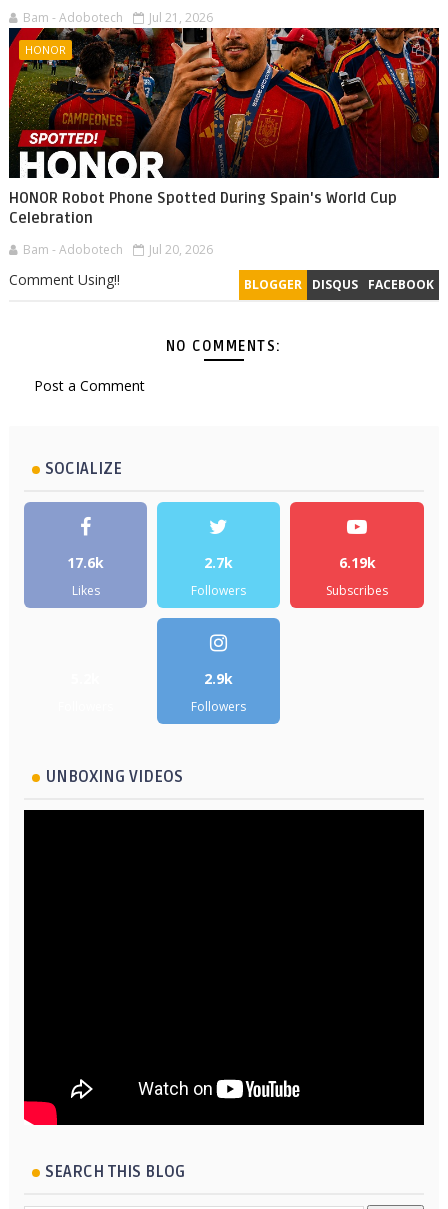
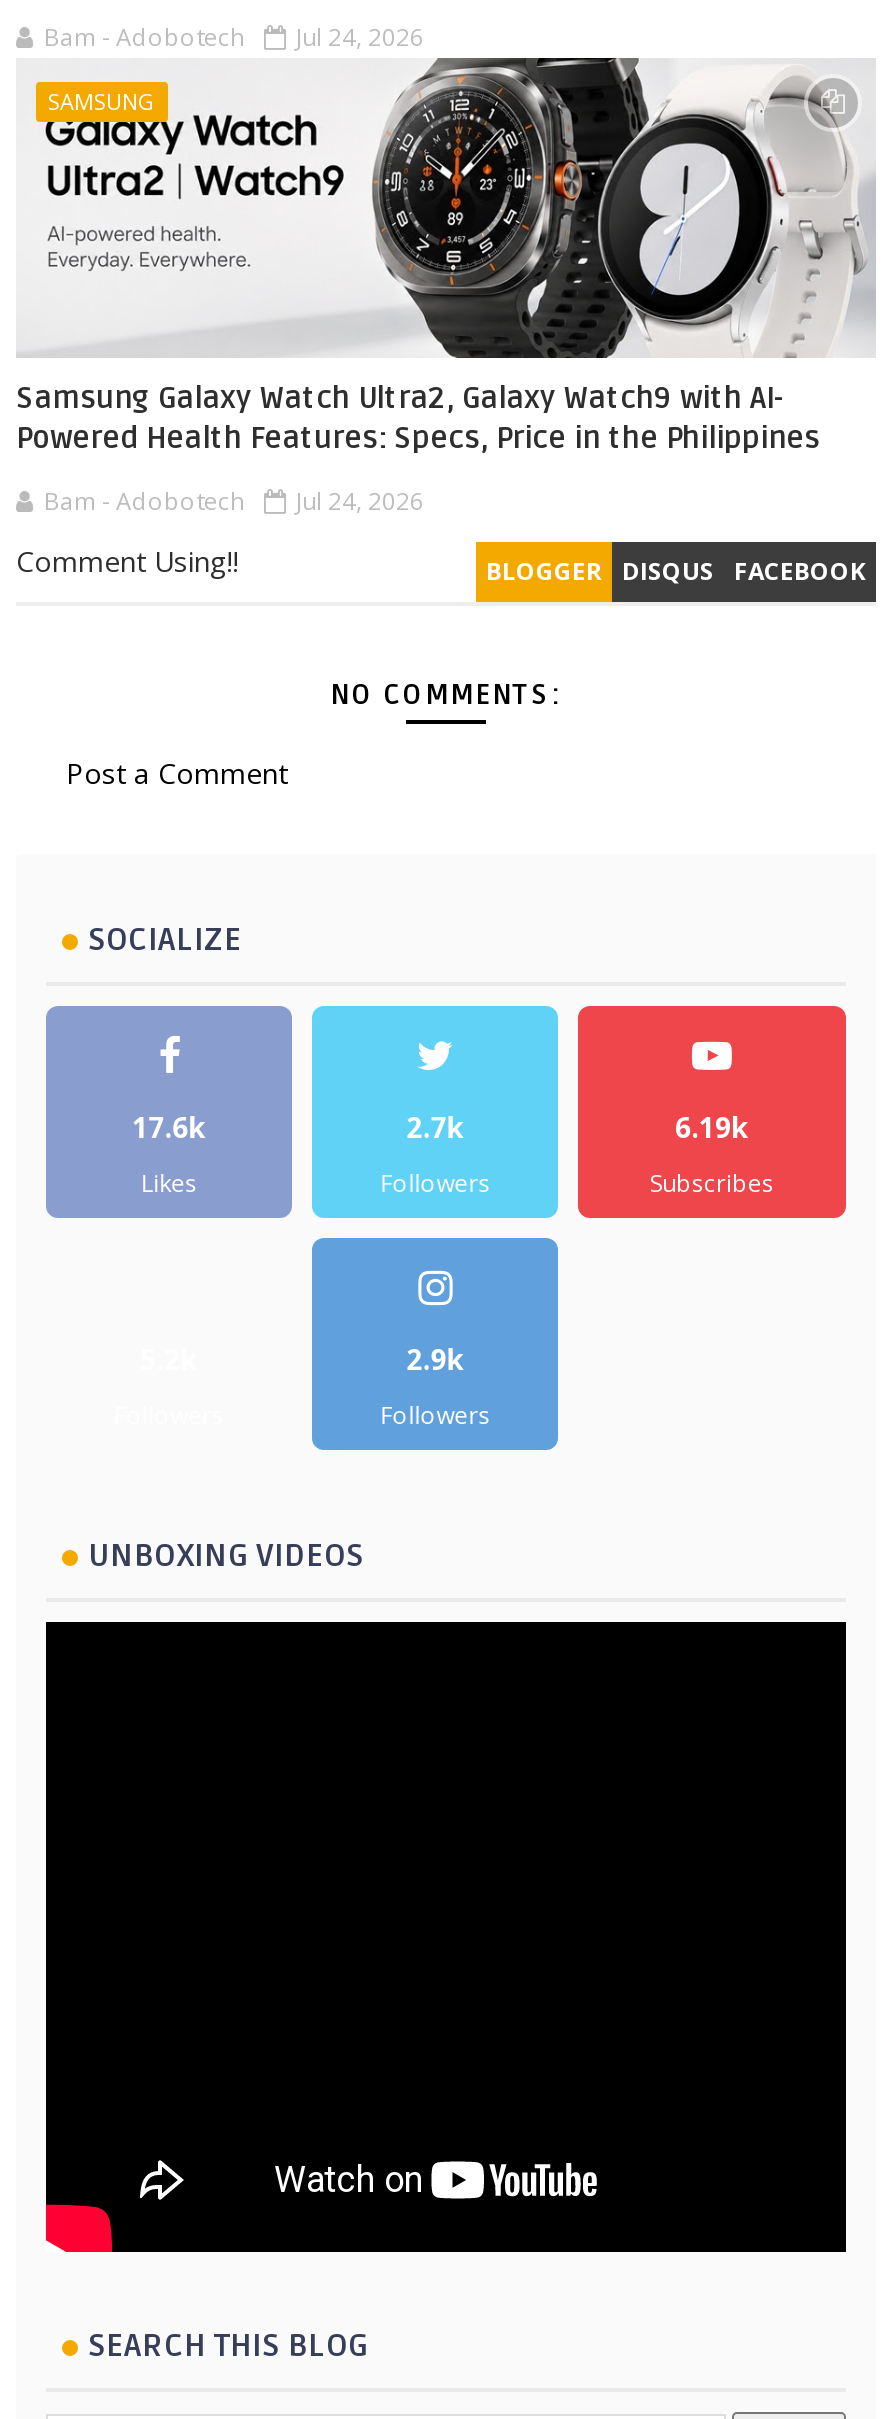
[23,9,213,26] Bam - Adobotech Jul 21, 2026 -> [44,21,424,55] Bam - Adobotech Jul 24, 2026
[8,27,440,179] [image] | HONOR -> [16,56,876,358] [image] | SAMSUNG
[9,189,397,227] HONOR Robot Phone Spotted During Spain's World Cup | Celebration -> [16,381,820,457] Samsung Galaxy Watch Ultra2, Galaxy Watch9 with AI- | Powered Health Features: Specs, Price in the Philippines
[23,241,213,258] Bam - Adobotech Jul 20, 2026 -> [44,485,424,519] Bam - Adobotech Jul 24, 2026

